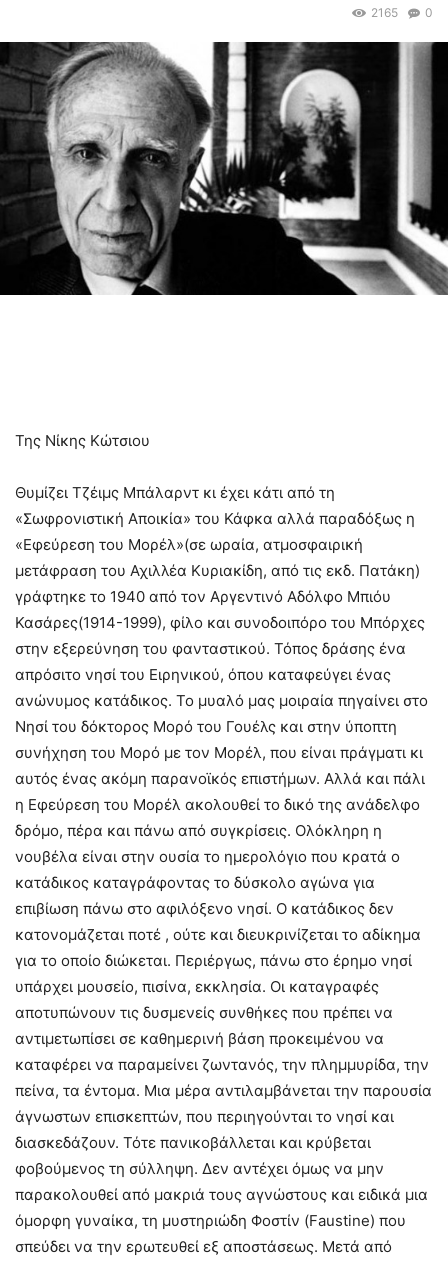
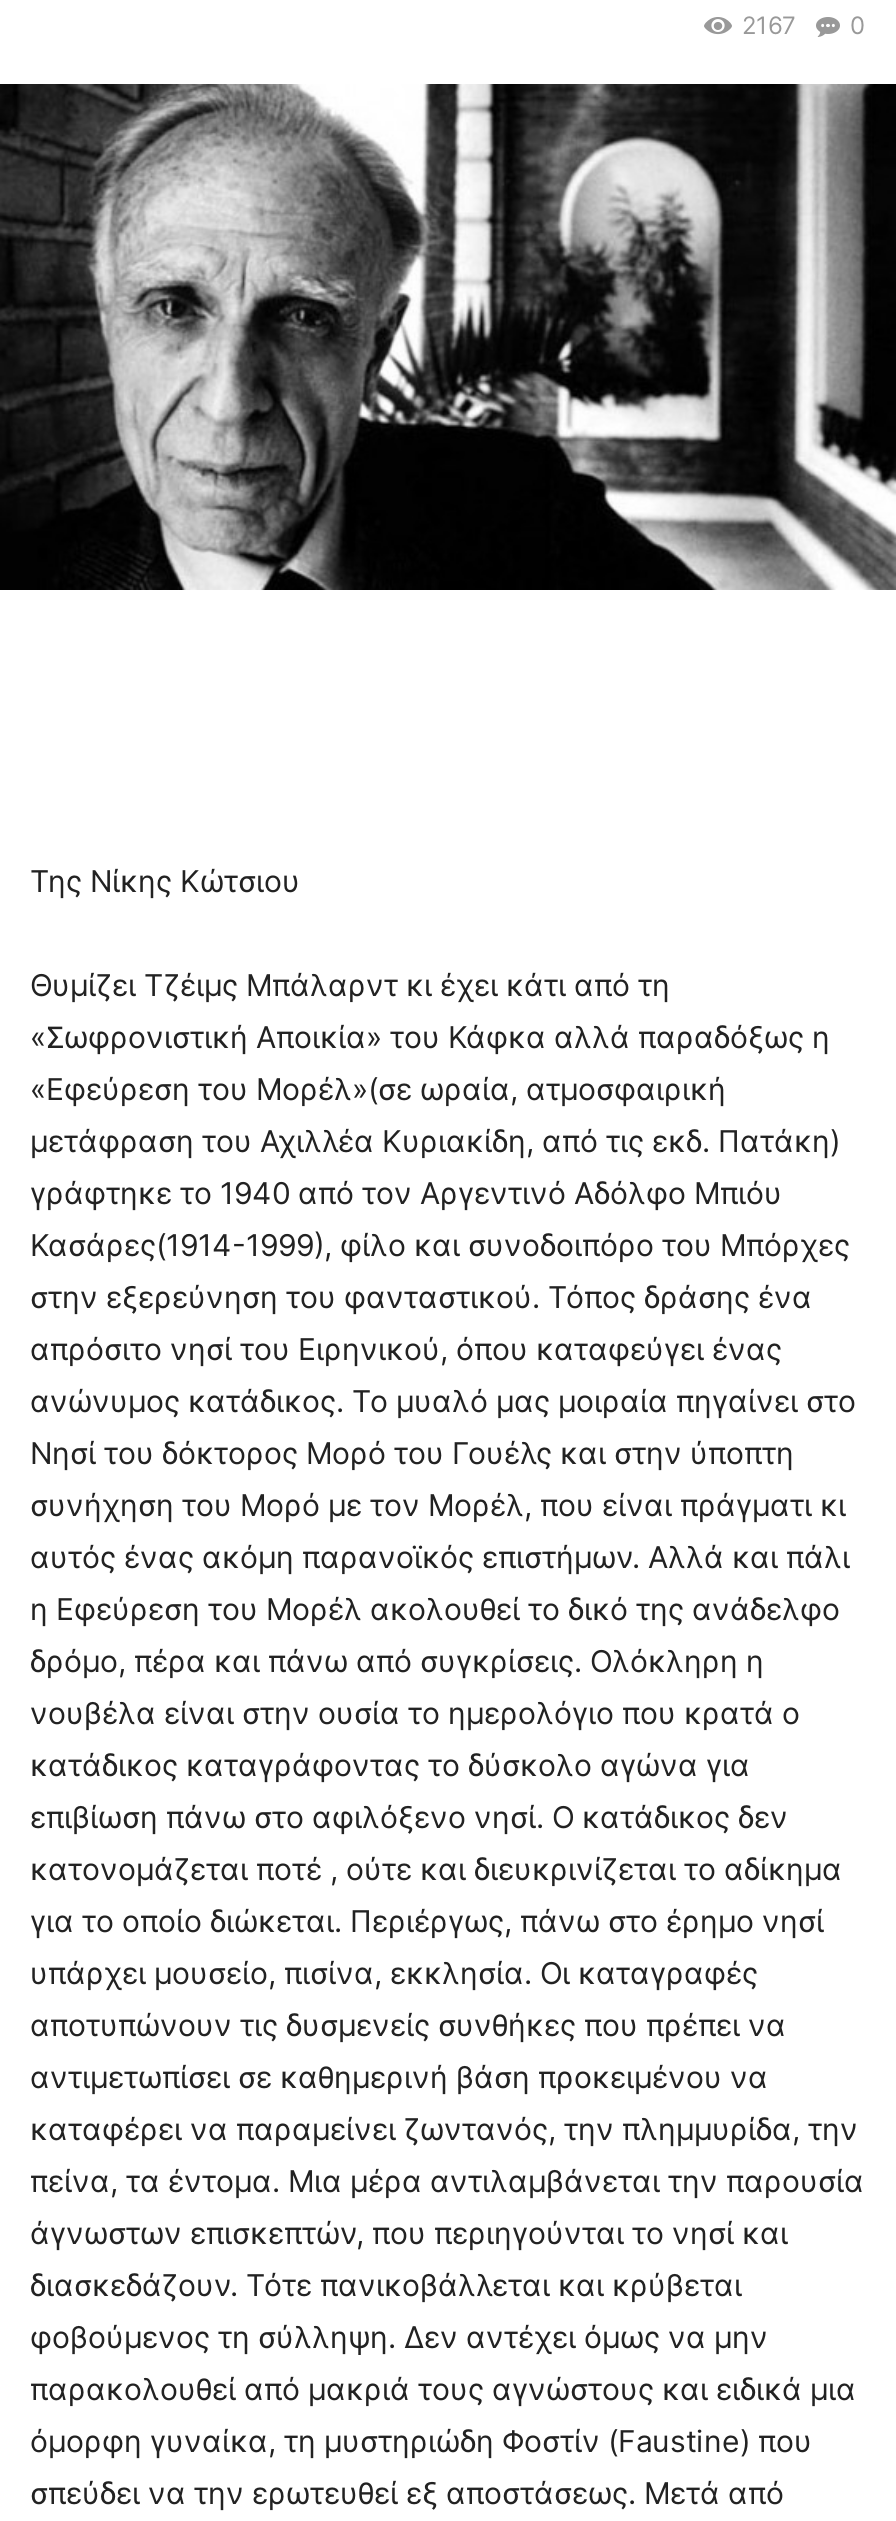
[371,5,433,20] 2165 0 -> [742,10,866,40] 2167 0

